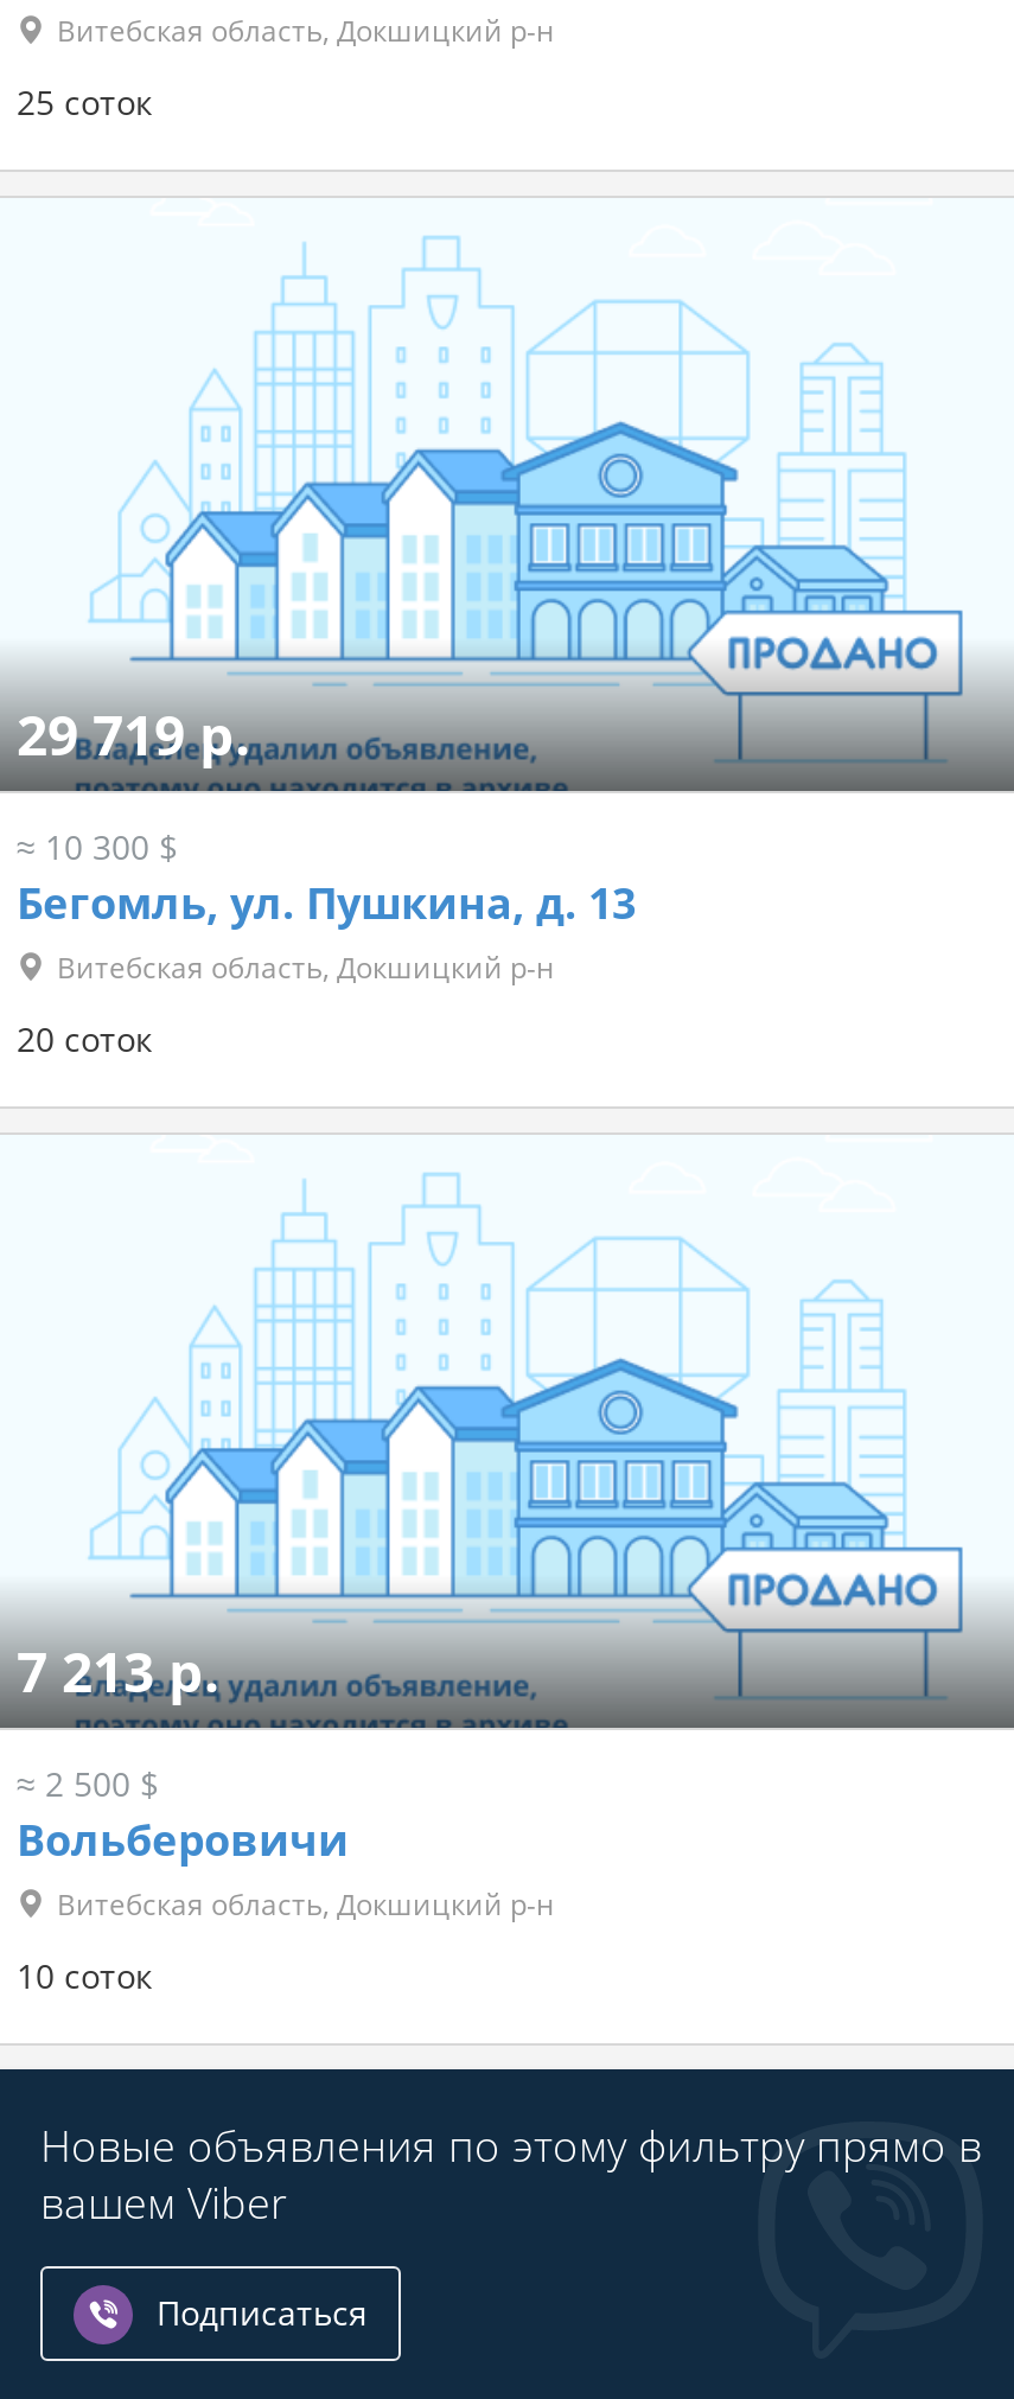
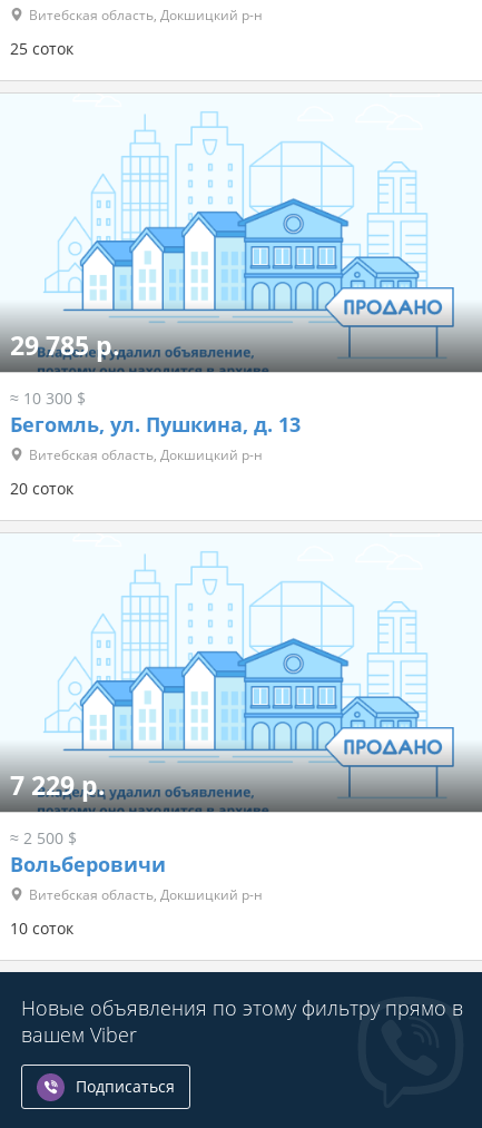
[17,697,251,773] 29 719 р. -> [10,328,120,363] 29 785 р.
[17,1634,221,1710] 7 213 р. -> [10,768,106,803] 7 229 р.

